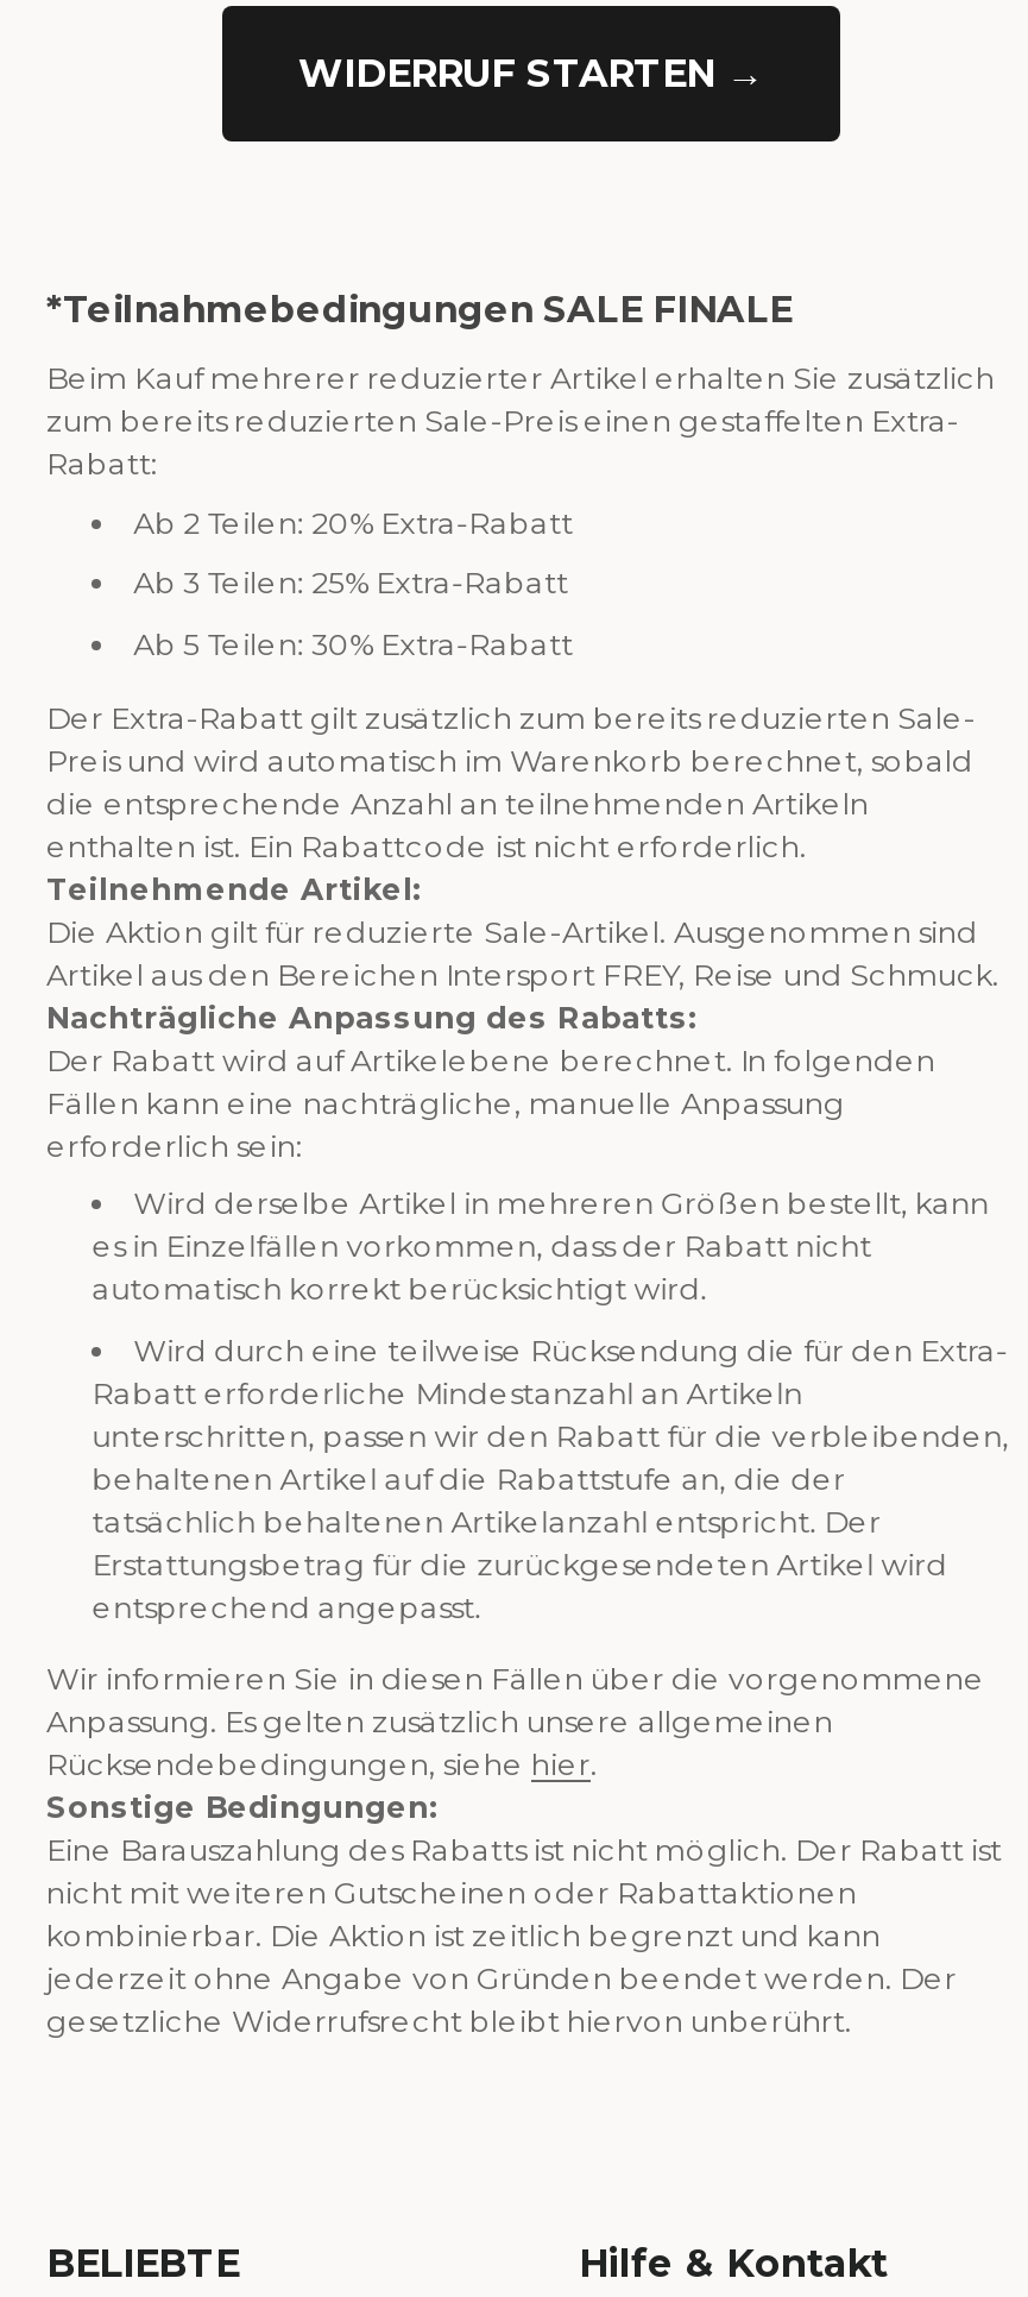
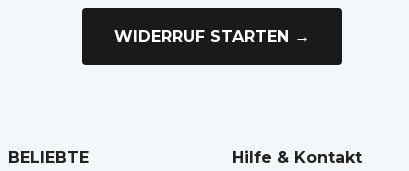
[46,286,1009,2040] *Teilnahmebedingungen SALE FINALE | Beim Kauf mehrerer reduzierter Artikel erhalten Sie zusätzlich | zum bereits reduzierten Sale-Preis einen gestaffelten Extra- | Rabatt: | Ab 2 Teilen: 20% Extra-Rabatt | Ab 3 Teilen: 25% Extra-Rabatt | Ab 5 Teilen: 30% Extra-Rabatt | Der Extra-Rabatt gilt zusätzlich zum bereits reduzierten Sale- | Preis und wird automatisch im Warenkorb berechnet, sobald | die entsprechende Anzahl an teilnehmenden Artikeln | enthalten ist. Ein Rabattcode ist nicht erforderlich. | Teilnehmende Artikel: | Die Aktion gilt für reduzierte Sale-Artikel. Ausgenommen sind | Artikel aus den Bereichen Intersport FREY, Reise und Schmuck. | Nachträgliche Anpassung des Rabatts: | Der Rabatt wird auf Artikelebene berechnet. In folgenden | Fällen kann eine nachträgliche, manuelle Anpassung | erforderlich sein: | Wird derselbe Artikel in mehreren Größen bestellt, kann | es in Einzelfällen vorkommen, dass der Rabatt nicht | automatisch korrekt berücksichtigt wird. | Wird durch eine teilweise Rücksendung die für den Extra- | Rabatt erforderliche Mindestanzahl an Artikeln | unterschritten, passen wir den Rabatt für die verbleibenden, | behaltenen Artikel auf die Rabattstufe an, die der | tatsächlich behaltenen Artikelanzahl entspricht. Der | Erstattungsbetrag für die zurückgesendeten Artikel wird | entsprechend angepasst. | Wir informieren Sie in diesen Fällen über die vorgenommene | Anpassung. Es gelten zusätzlich unsere allgemeinen | Rücksendebedingungen, siehe hier. | Sonstige Bedingungen: | Eine Barauszahlung des Rabatts ist nicht möglich. Der Rabatt ist | nicht mit weiteren Gutscheinen oder Rabattaktionen | kombinierbar. Die Aktion ist zeitlich begrenzt und kann | jederzeit ohne Angabe von Gründen beendet werden. Der | gesetzliche Widerrufsrecht bleibt hiervon unberührt. -> none

